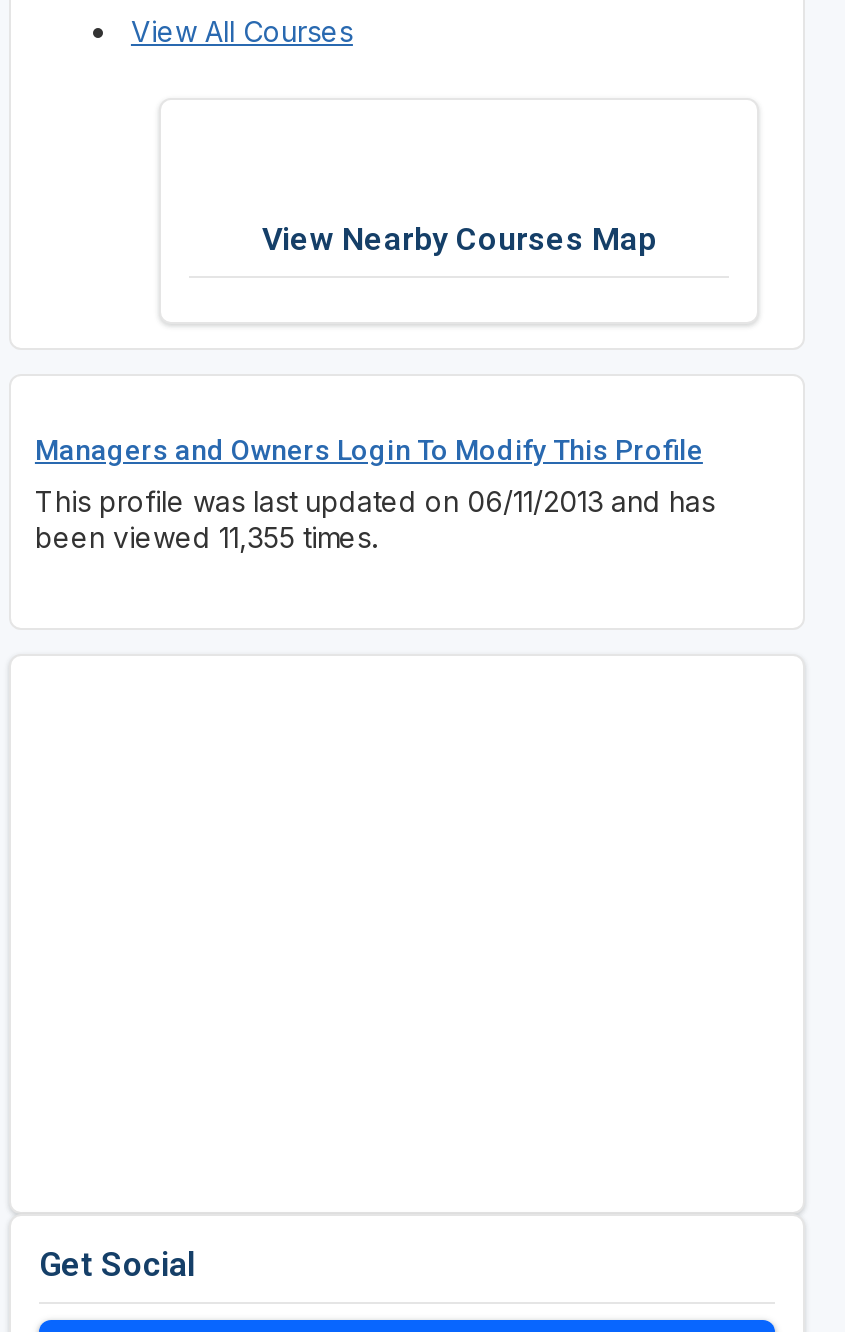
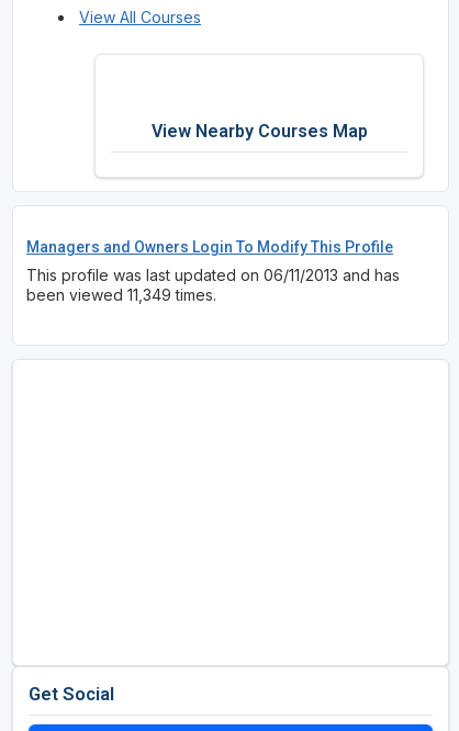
[35,519,377,553] been viewed 11,355 times. -> [26,285,216,304] been viewed 11,349 times.

